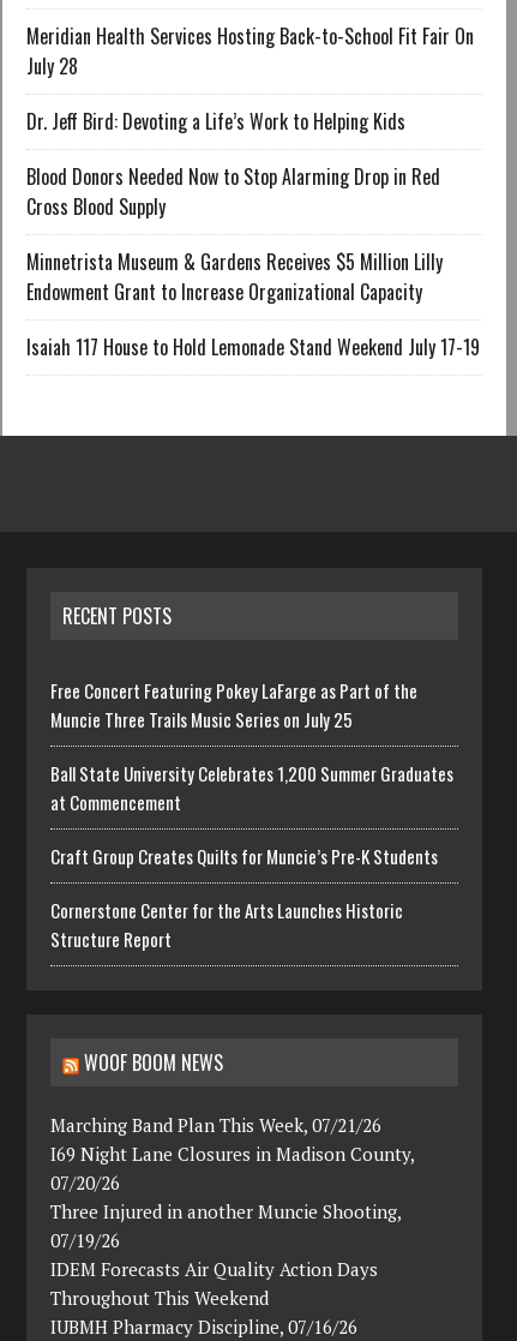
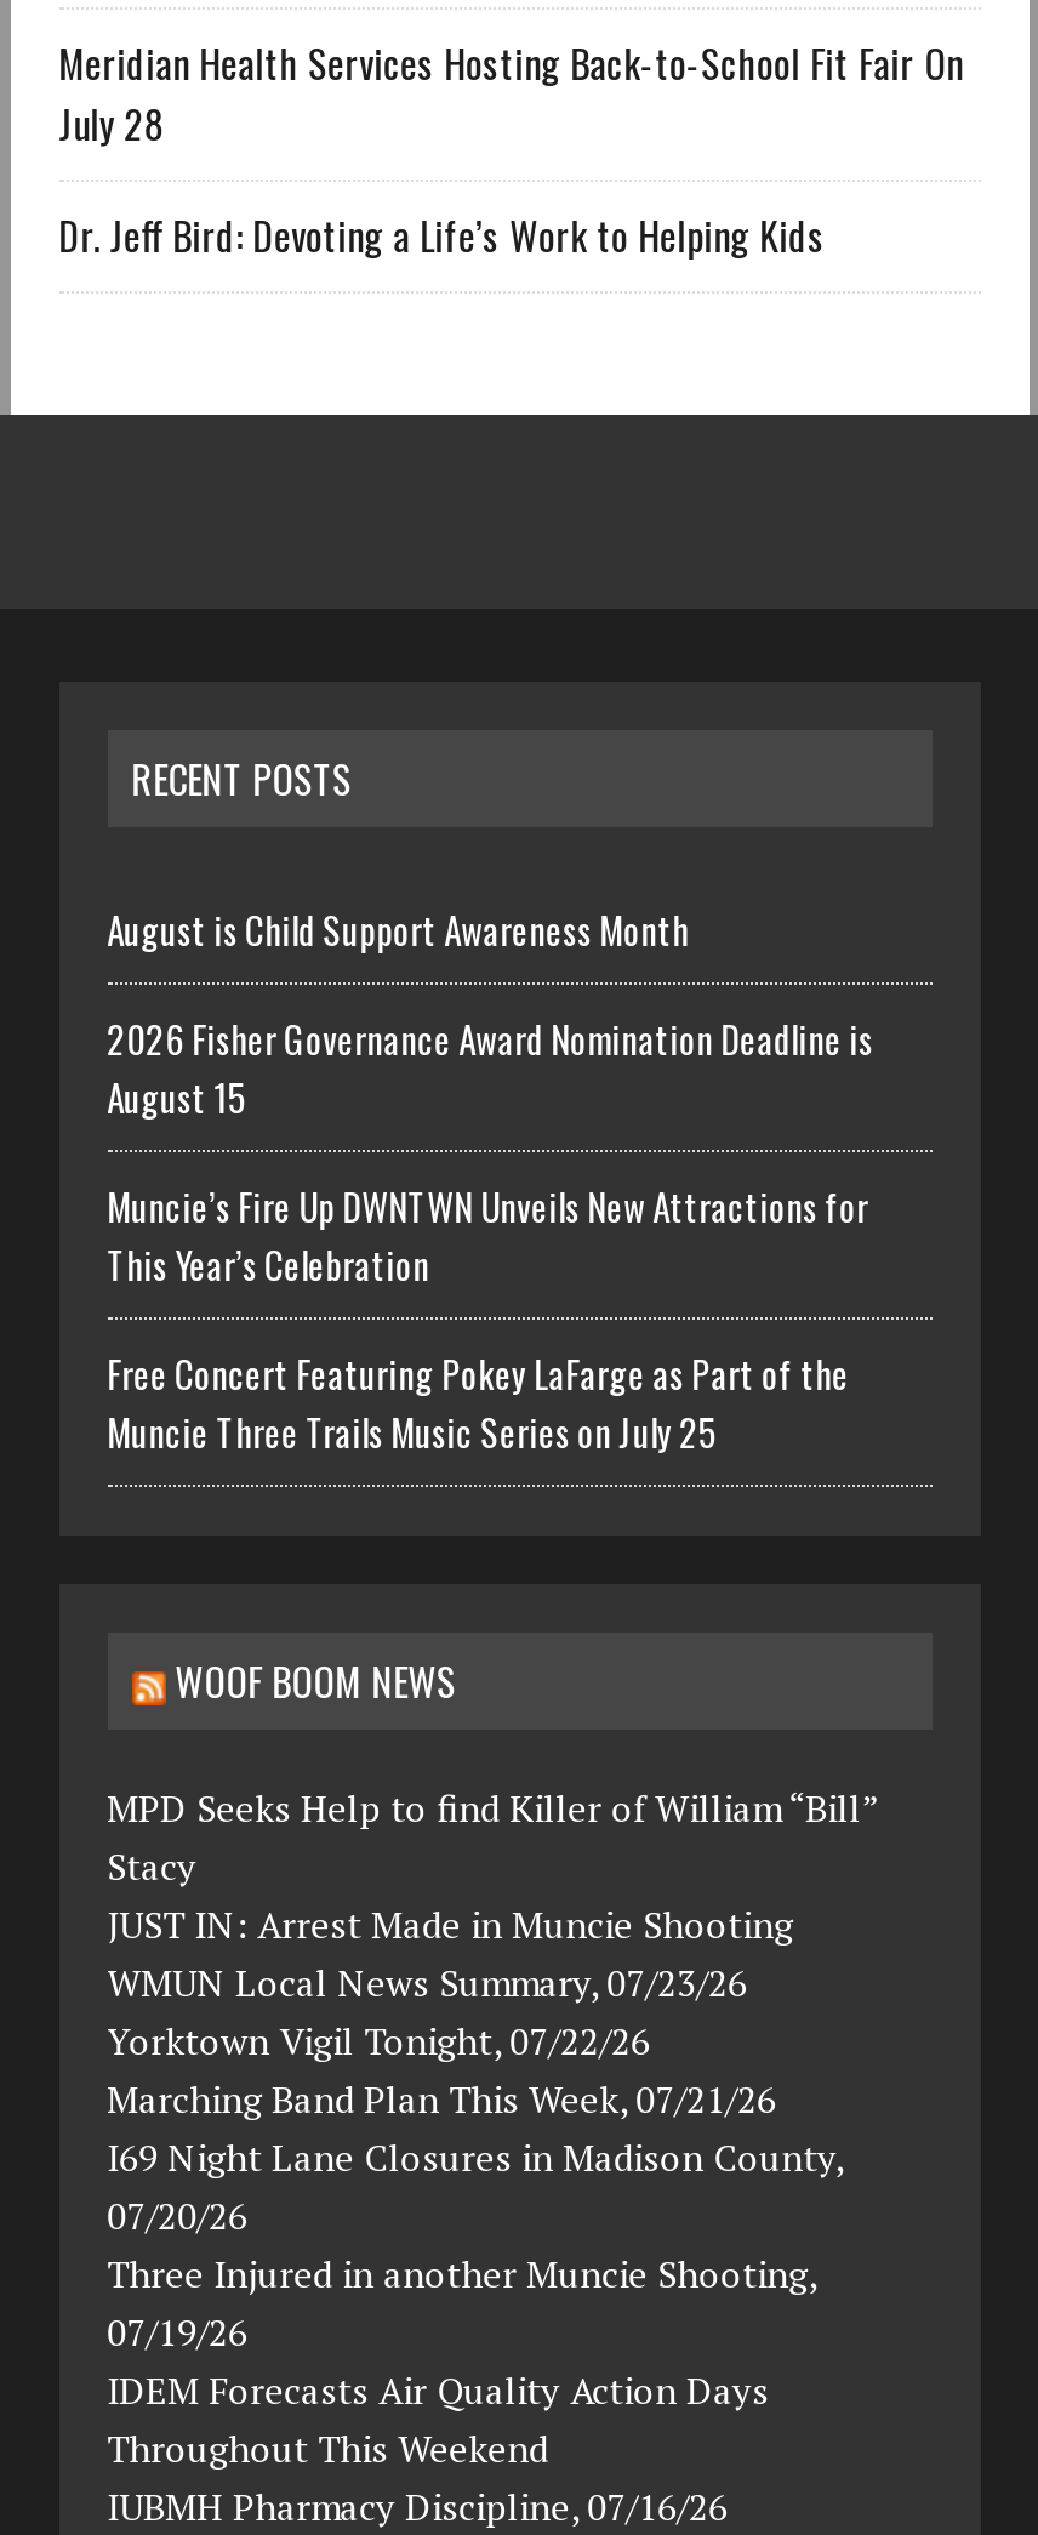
[26,162,479,361] Blood Donors Needed Now to Stop Alarming Drop in Red | Cross Blood Supply | Minnetrista Museum & Gardens Receives $5 Million Lilly | Endowment Grant to Increase Organizational Capacity | Isaiah 117 House to Hold Lemonade Stand Weekend July 17-19 -> none
moved [62,601,171,630] -> [131,749,352,807]: RECENT POSTS
none -> [107,901,873,1290] August is Child Support Awareness Month | 2026 Fisher Governance Award Nomination Deadline is | August 15 | Muncie’s Fire Up DWNTWN Unveils New Attractions for | This Year’s Celebration
[50,759,453,952] Ball State University Celebrates 1,200 Summer Graduates | at Commencement | Craft Group Creates Quilts for Muncie’s Pre-K Students | Cornerstone Center for the Arts Launches Historic | Structure Report -> none
moved [83,1048,223,1076] -> [175,1651,456,1709]: WOOF BOOM NEWS
none -> [107,1782,876,2063] MPD Seeks Help to find Killer of William “Bill” | Stacy | JUST IN: Arrest Made in Muncie Shooting | WMUN Local News Summary, 07/23/26 | Yorktown Vigil Tonight, 07/22/26

